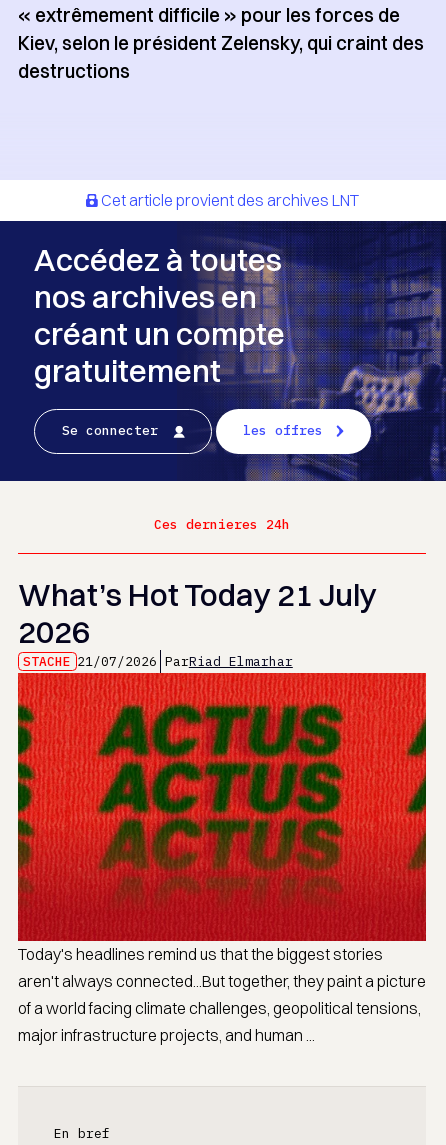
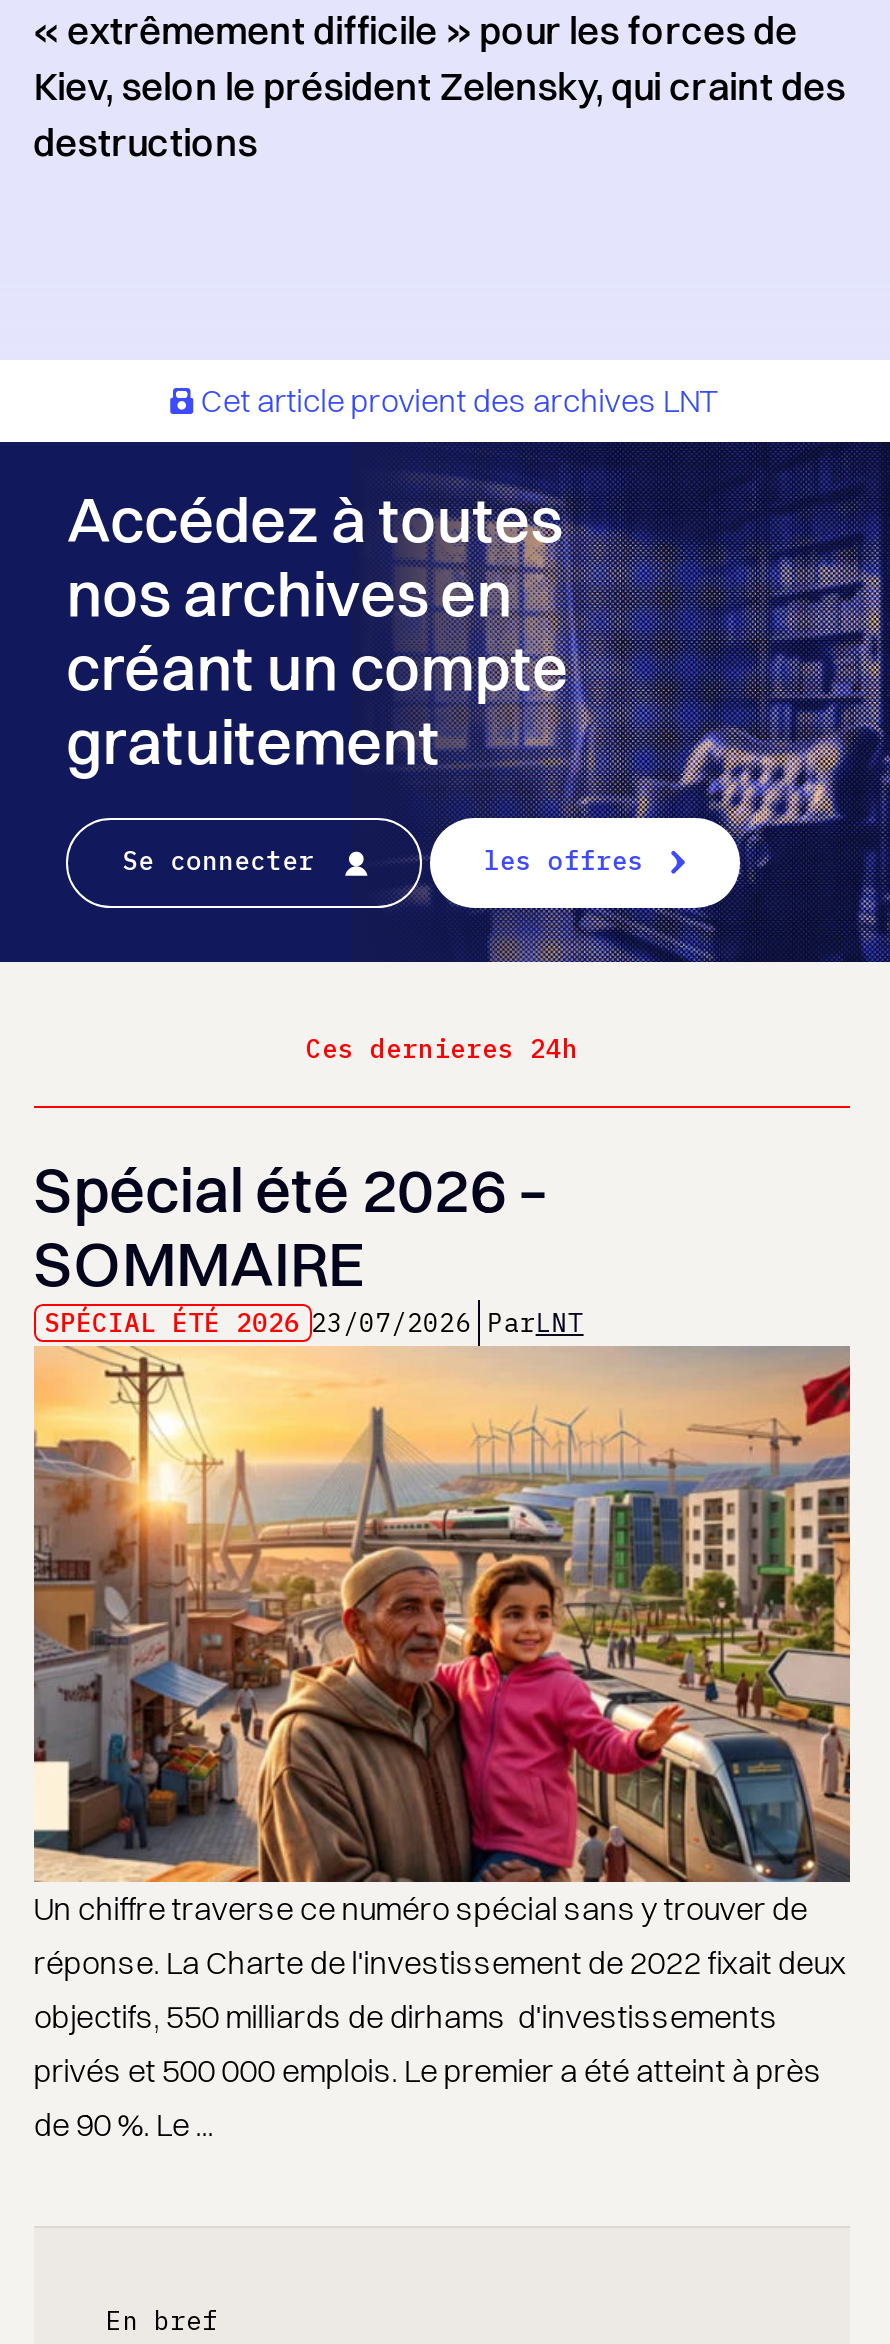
[18,575,377,670] What’s Hot Today 21 July | 2026 | STACHE 21/07/2026 ParRiad Elmarhar -> [33,1150,584,1340] Spécial été 2026 – | SOMMAIRE | SPÉCIAL ÉTÉ 2026 23/07/2026 ParLNT
[17,672,427,1045] [image] | Today's headlines remind us that the biggest stories | aren't always connected...But together, they paint a picture | of a world facing climate challenges, geopolitical tensions, | major infrastructure projects, and human ... -> [32,1346,852,2145] [image] | Un chiffre traverse ce numéro spécial sans y trouver de | réponse. La Charte de l'investissement de 2022 fixait deux | objectifs, 550 milliards de dirhams d'investissements | privés et 500 000 emplois. Le premier a été atteint à près | de 90 %. Le ...

